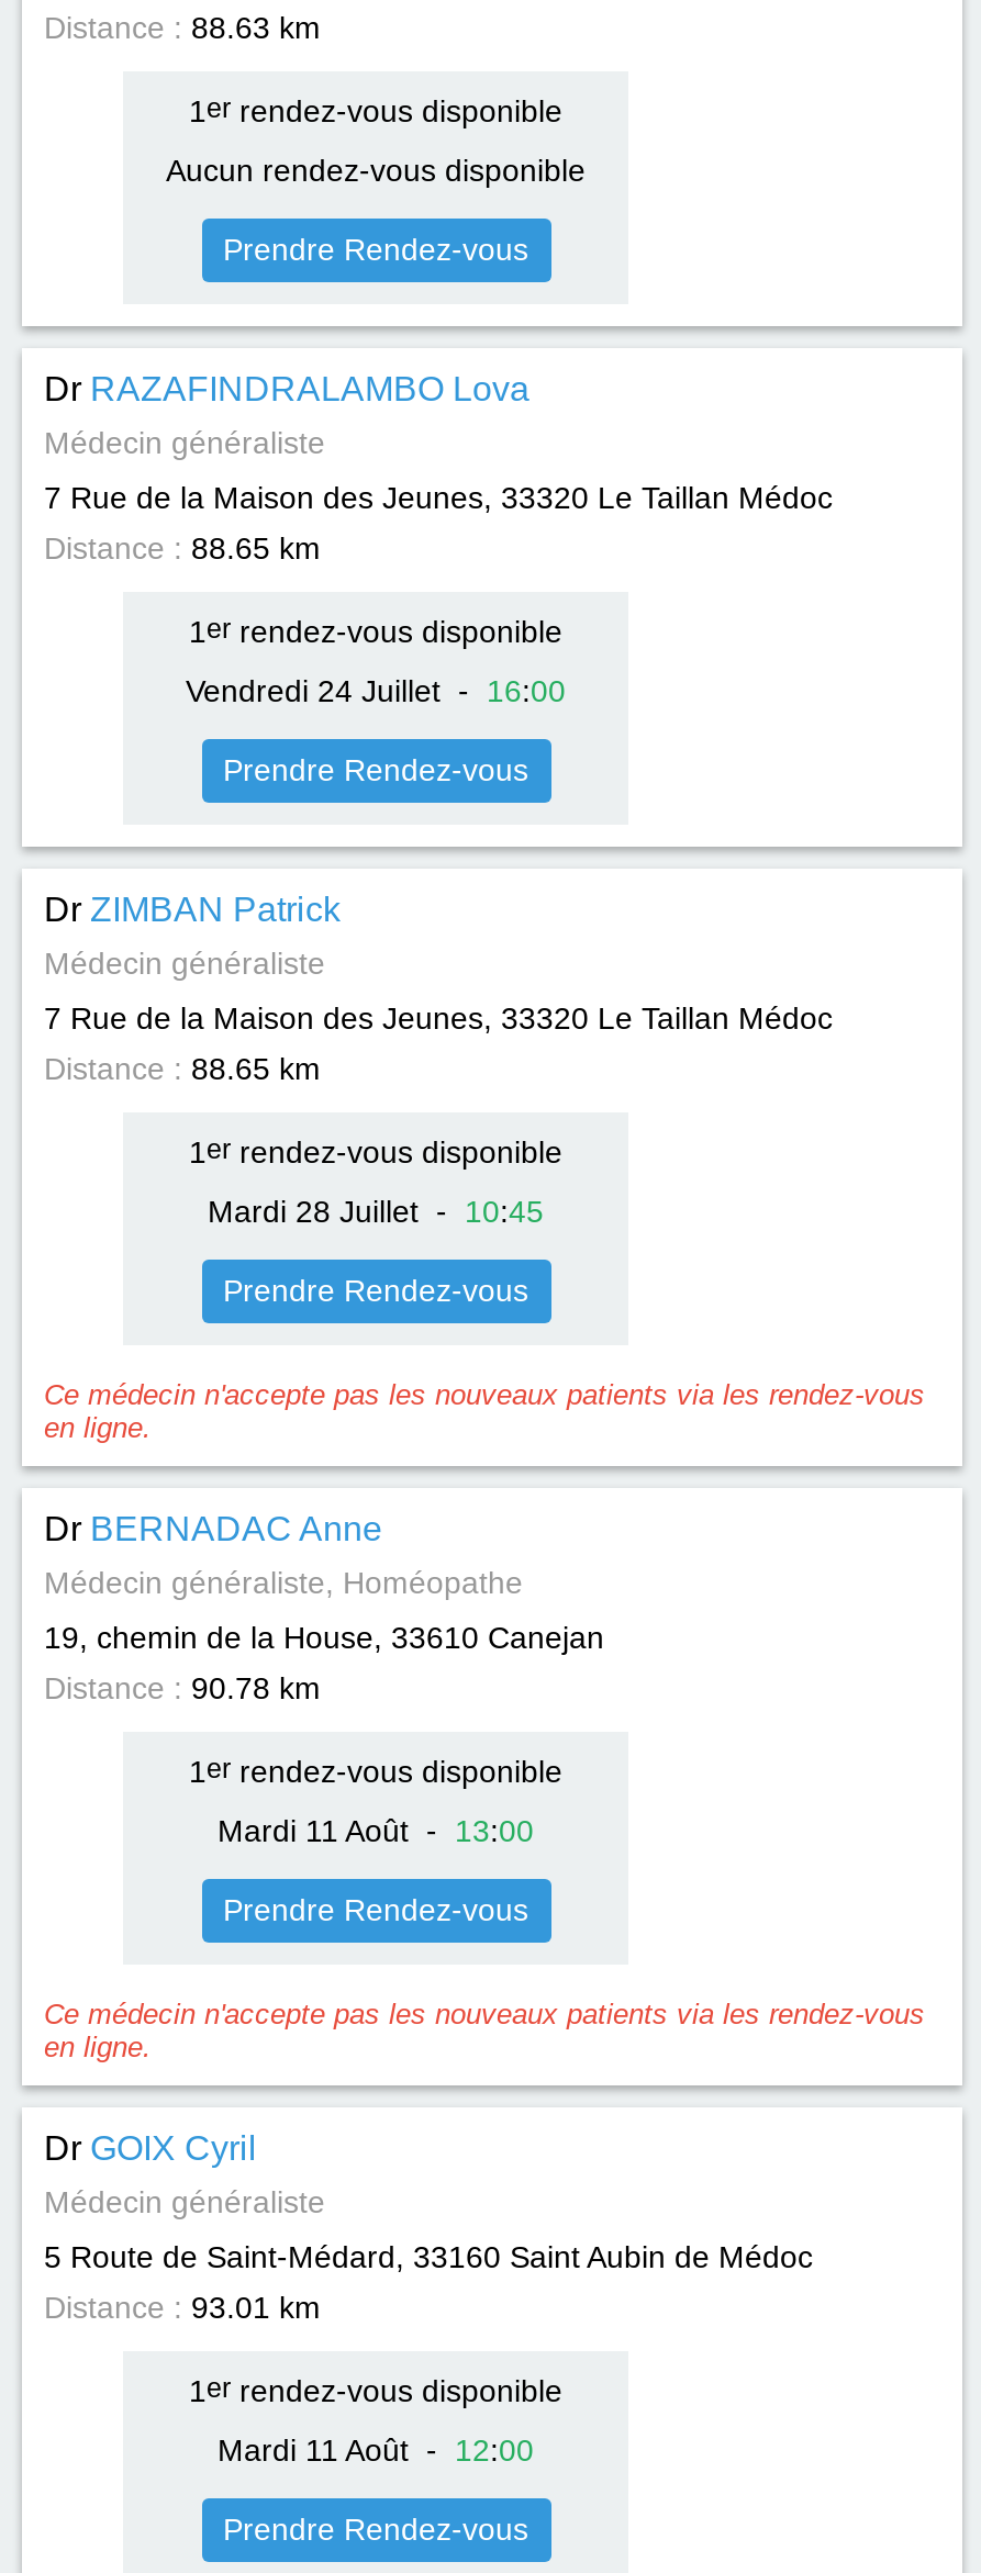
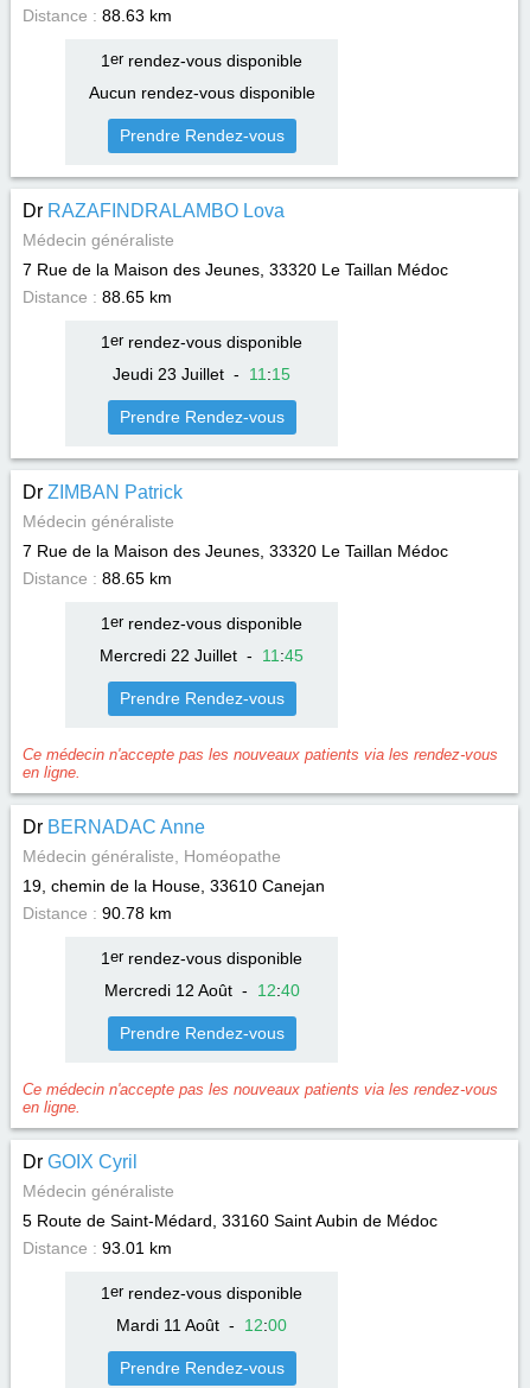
[186,673,566,708] Vendredi 24 Juillet - 16:00 -> [113,365,290,384] Jeudi 23 Juillet - 11:15
[208,1194,544,1229] Mardi 28 Juillet - 10:45 -> [100,646,304,665] Mercredi 22 Juillet - 11:45
[218,1813,534,1848] Mardi 11 Août - 13:00 -> [104,981,299,1000] Mercredi 12 Août - 12:40

